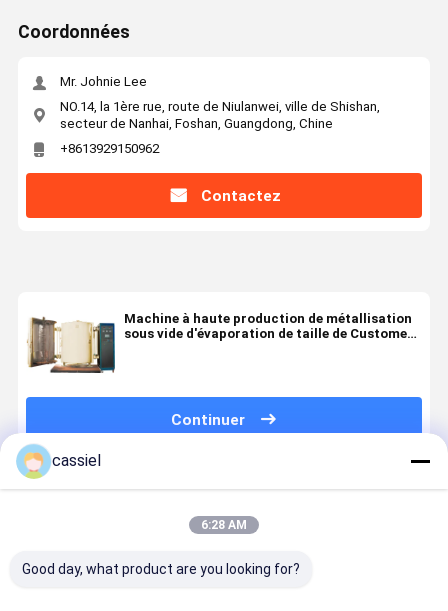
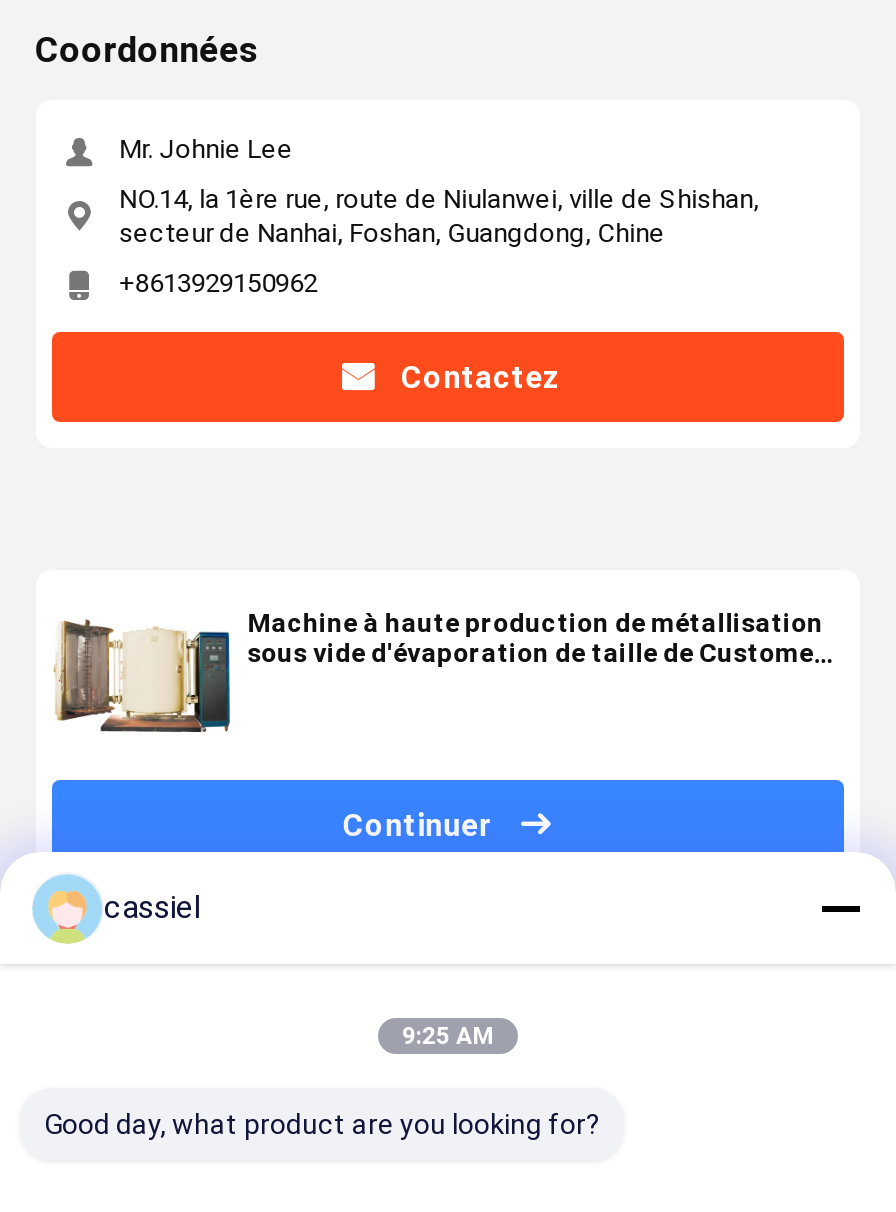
[201,518,247,532] 6:28 AM -> [402,1022,494,1050] 9:25 AM

